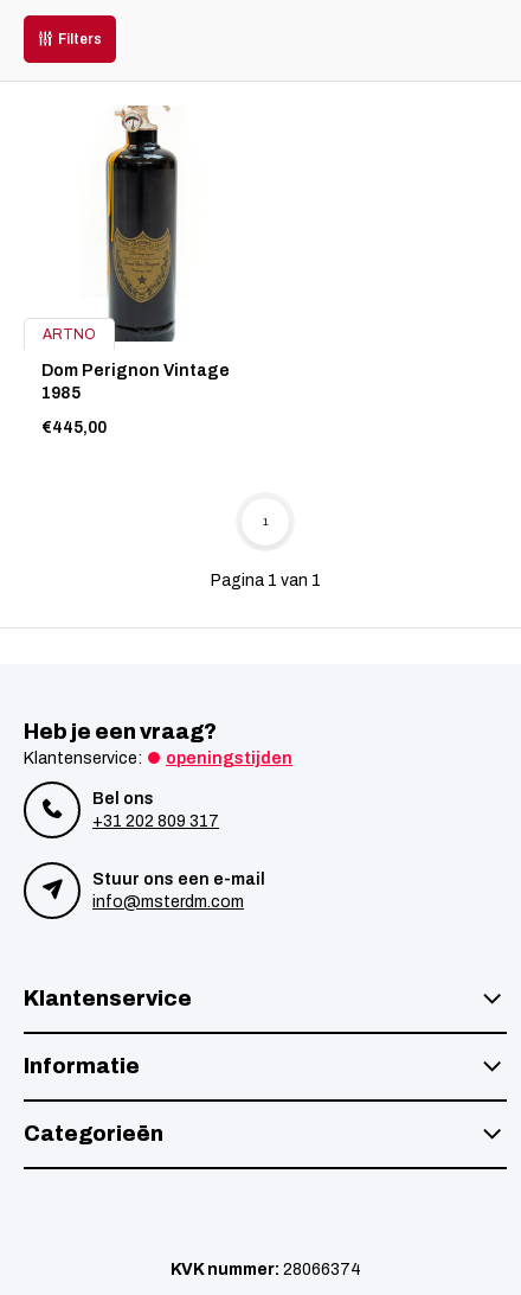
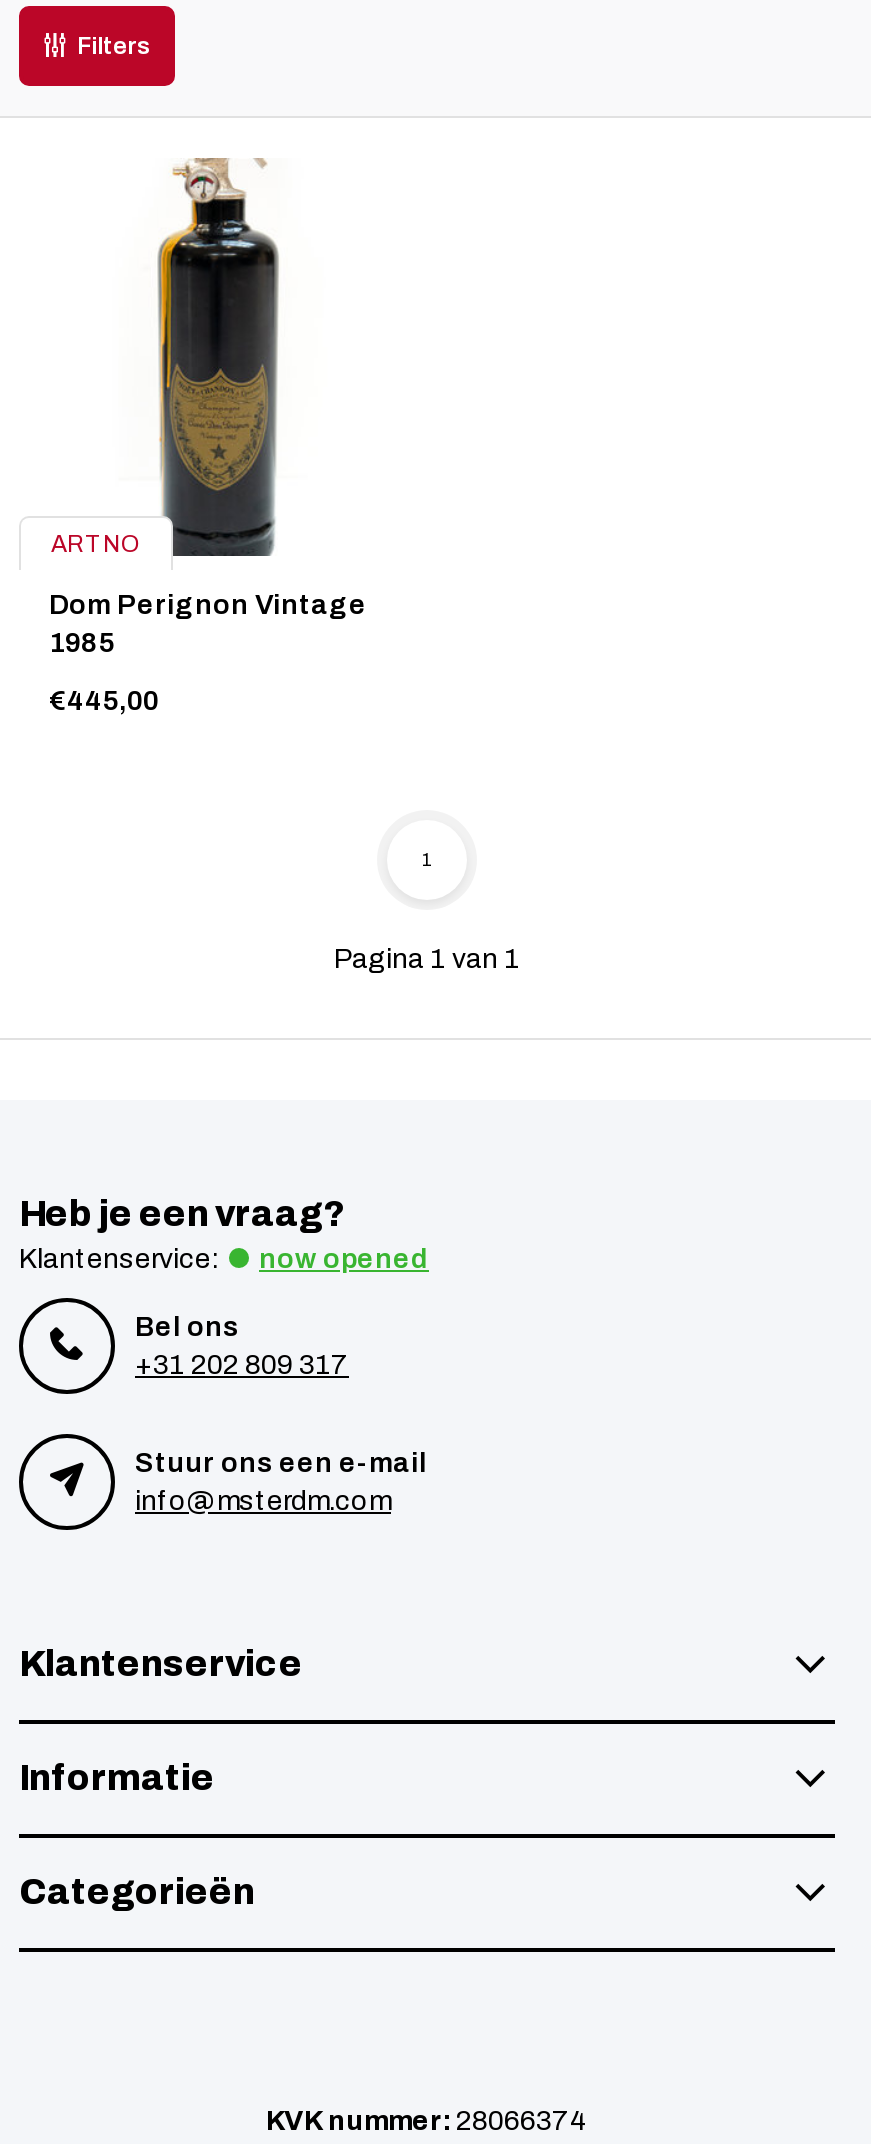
[166,749,292,767] openingstijden -> [259,1244,429,1274] now opened

